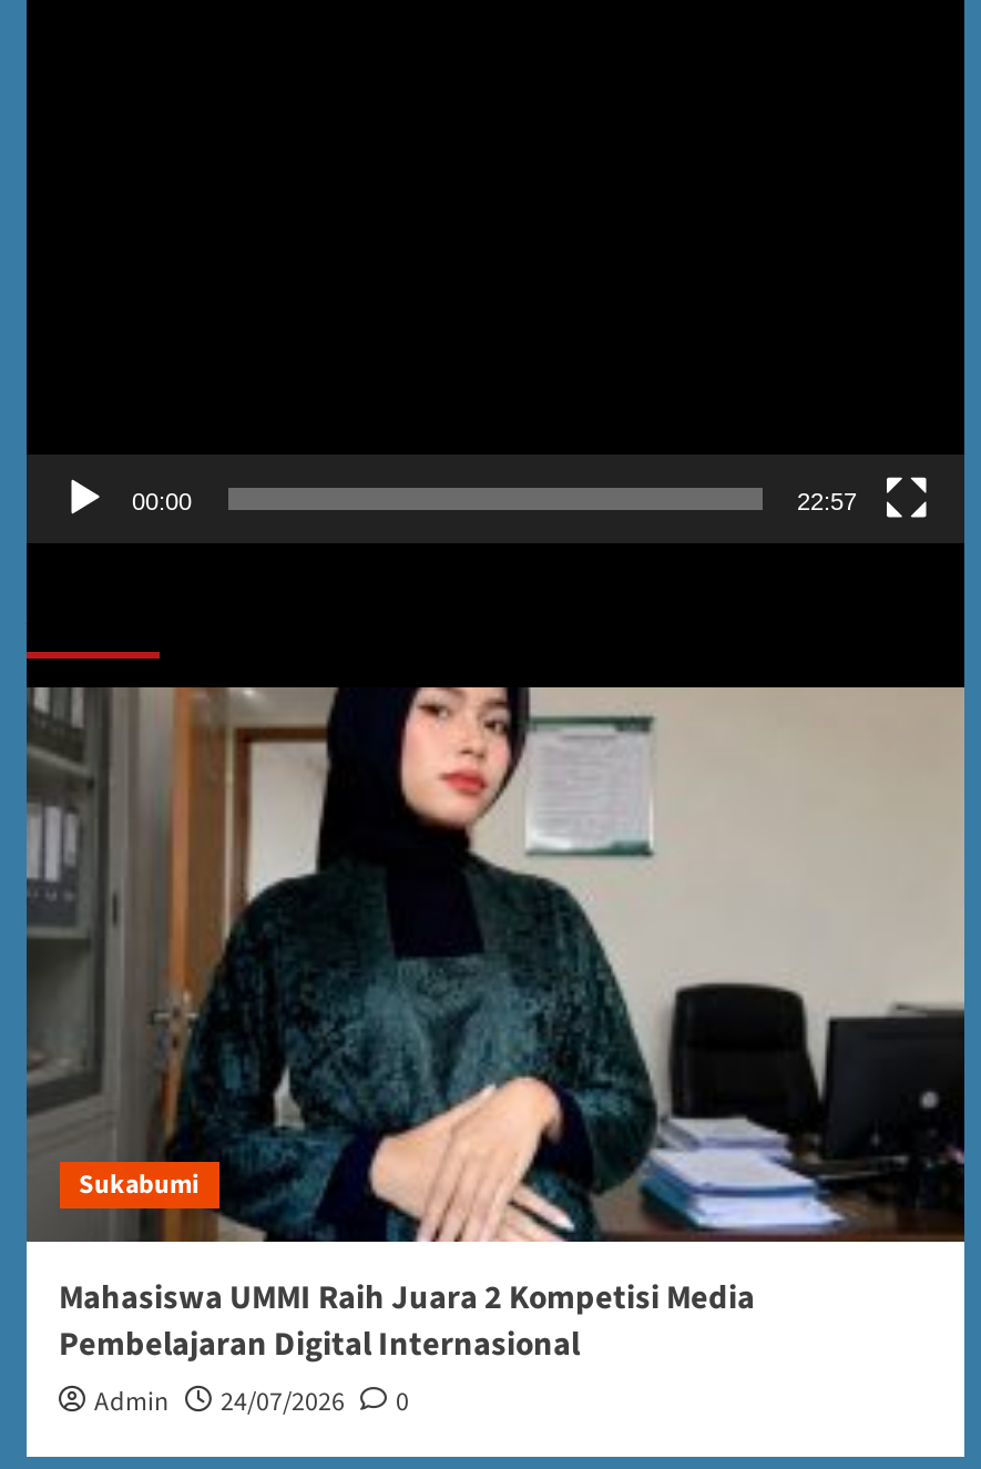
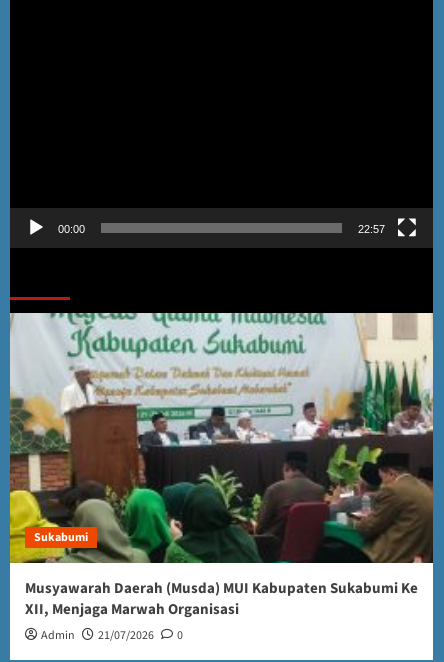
[24,685,967,1368] [image] | Mahasiswa UMMI Raih Juara 2 Kompetisi Media | Pembelajaran Digital Internasional -> [9,312,434,620] [image] | Musyawarah Daerah (Musda) MUI Kabupaten Sukabumi Ke | XII, Menjaga Marwah Organisasi
[94,1384,409,1422] Admin 24/07/2026 0 -> [40,627,182,644] Admin 21/07/2026 0

